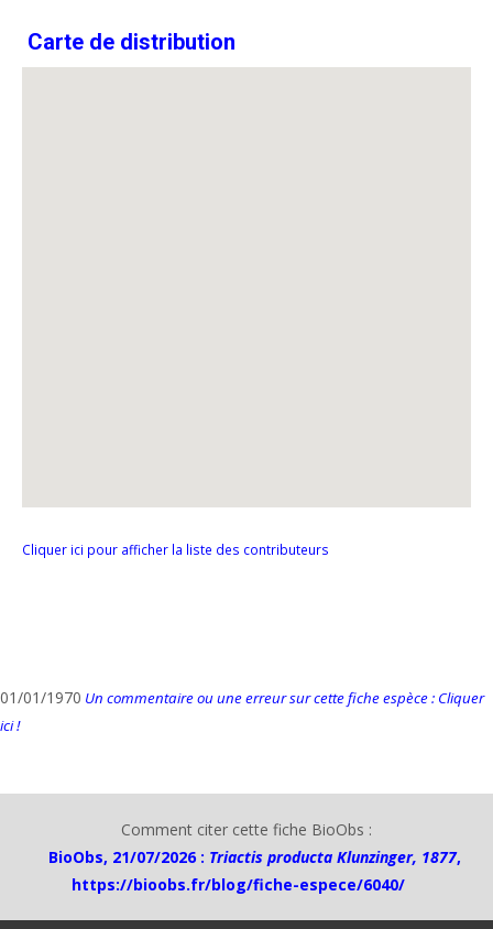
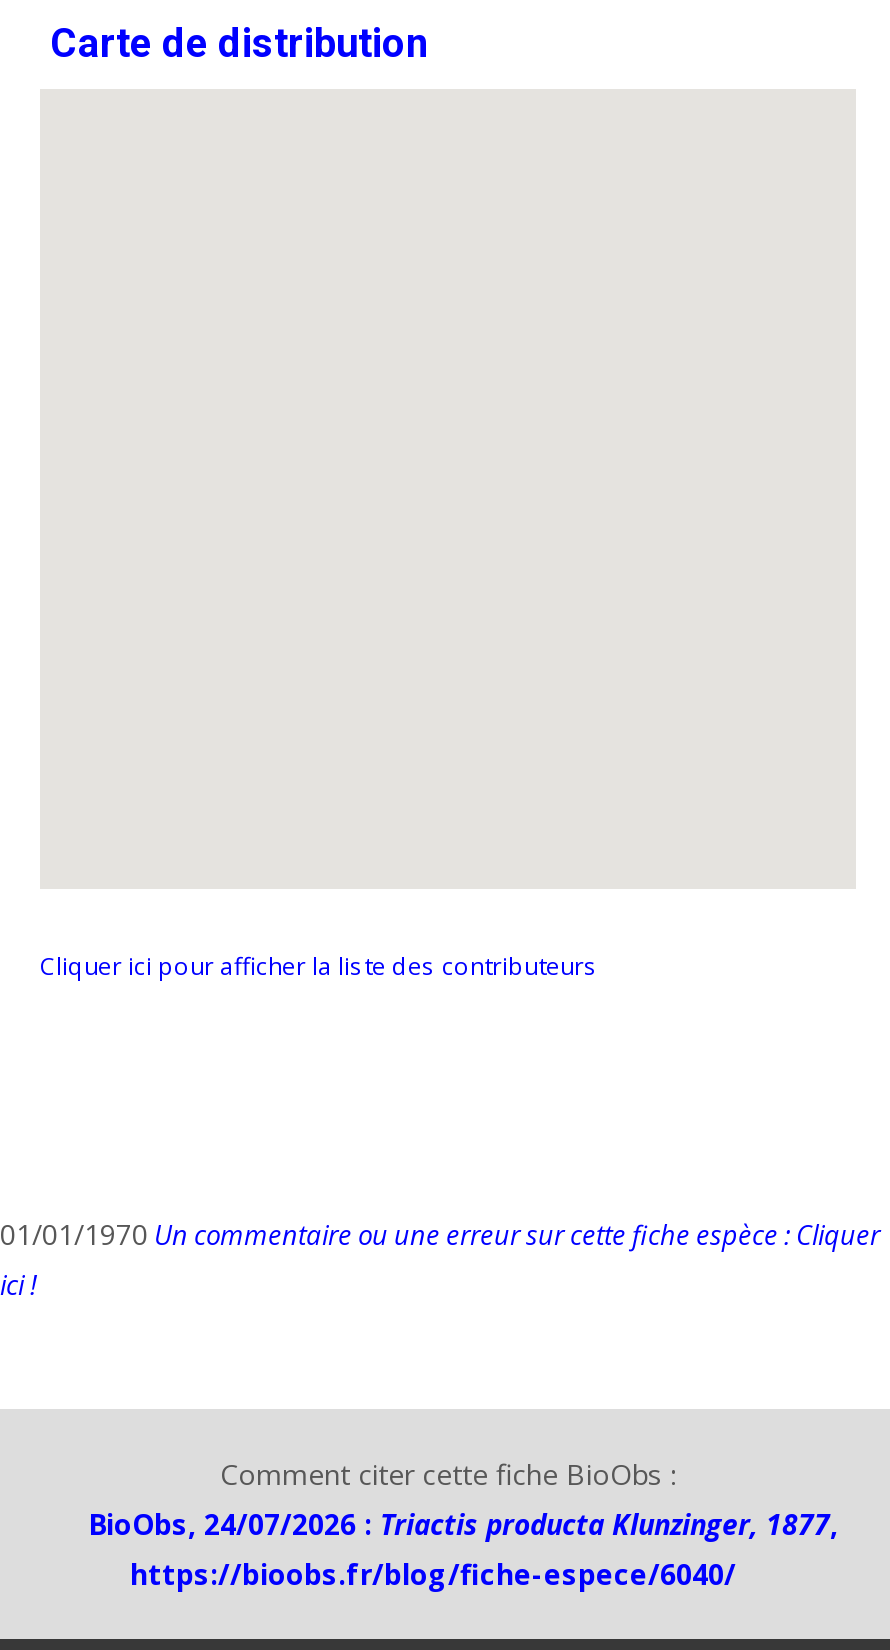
[48,846,461,867] BioObs, 21/07/2026 : Triactis producta Klunzinger, 1877, -> [88,1505,838,1543] BioObs, 24/07/2026 : Triactis producta Klunzinger, 1877,

